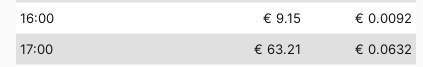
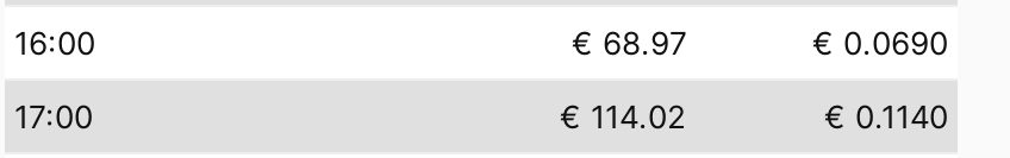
[263,10,301,26] € 9.15 -> [572,24,686,62] € 68.97
[355,10,412,26] € 0.0092 -> [812,24,948,62] € 0.0690
[254,41,301,57] € 63.21 -> [560,97,686,135] € 114.02
[355,41,412,57] € 0.0632 -> [824,97,948,135] € 0.1140

